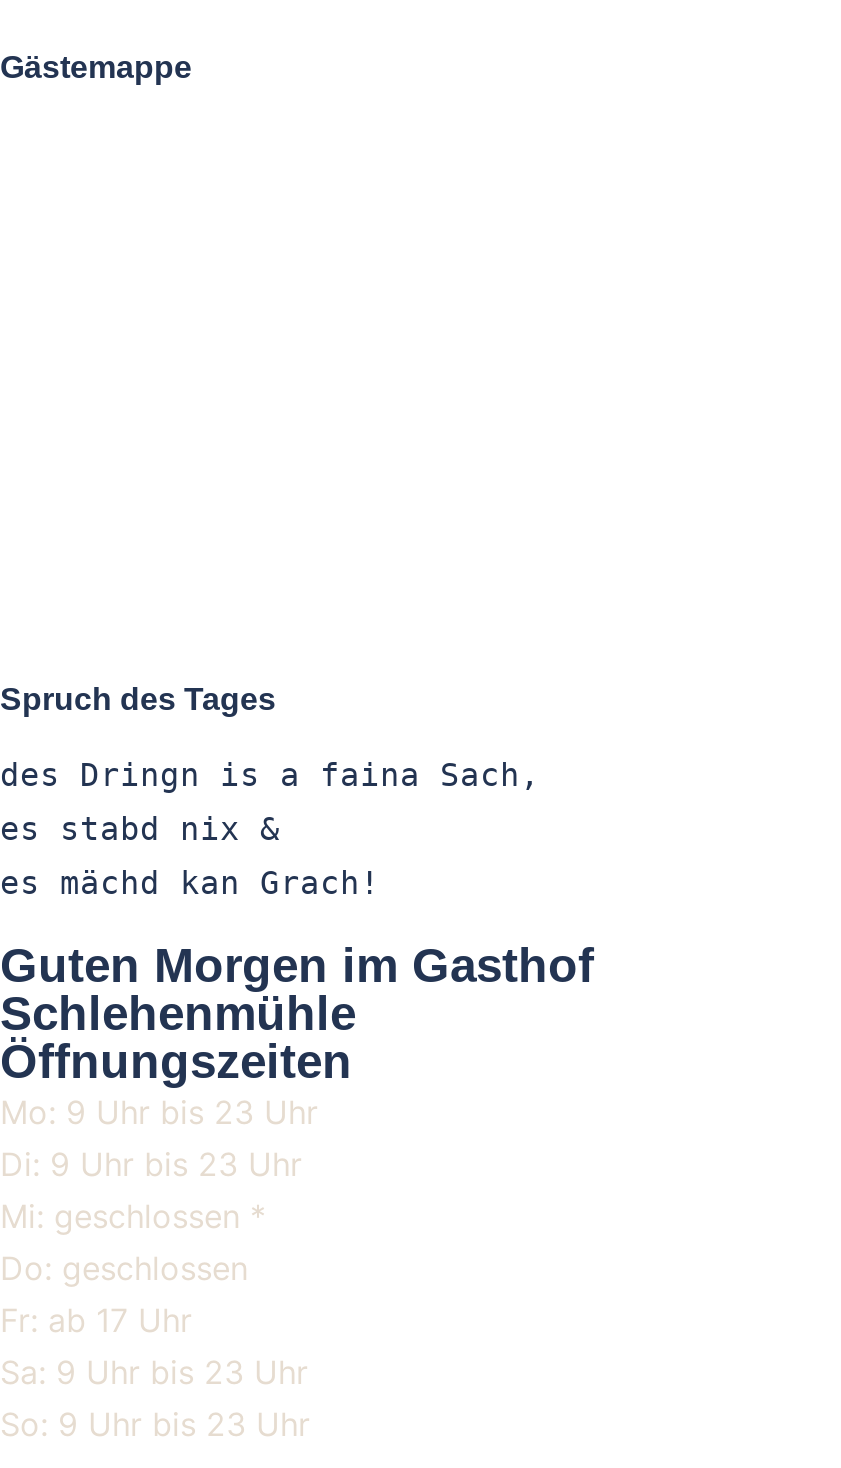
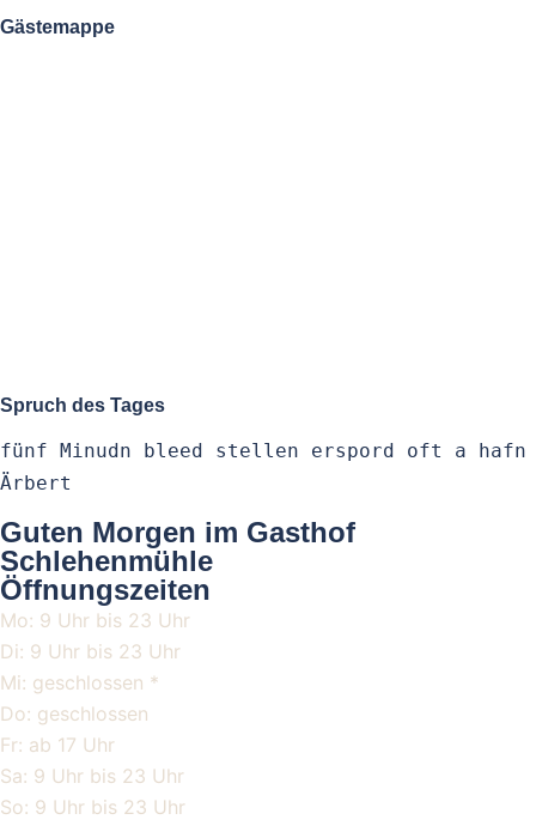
[0,756,540,902] des Dringn is a faina Sach, | es stabd nix & | es mächd kan Grach! -> [0,439,526,494] fünf Minudn bleed stellen erspord oft a hafn | Ärbert

